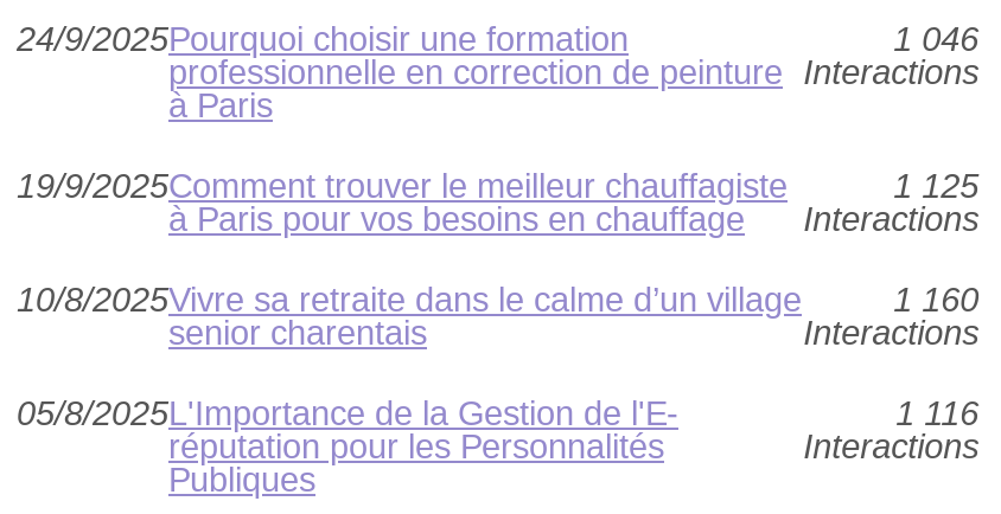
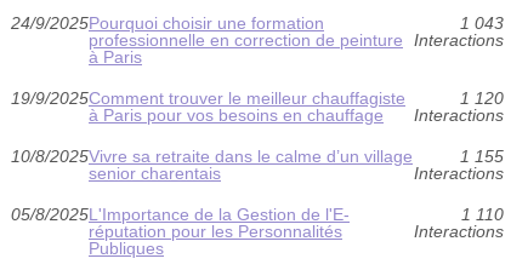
[893,21,979,59] 1 046 -> [460,14,503,33] 1 043
[893,168,979,206] 1 125 -> [460,89,503,108] 1 120
[893,281,979,319] 1 160 -> [460,147,503,166] 1 155
[896,395,979,433] 1 116 -> [461,205,503,224] 1 110

